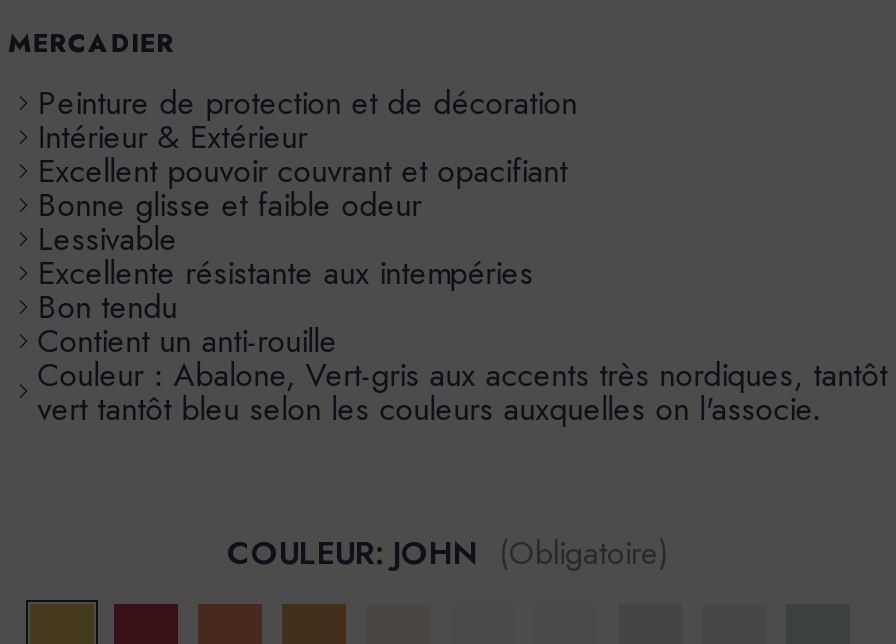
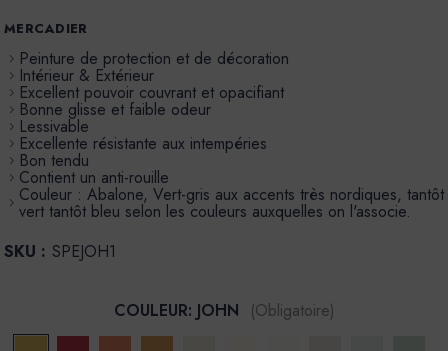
none -> [4,240,116,263] SKU : SPEJOH1

